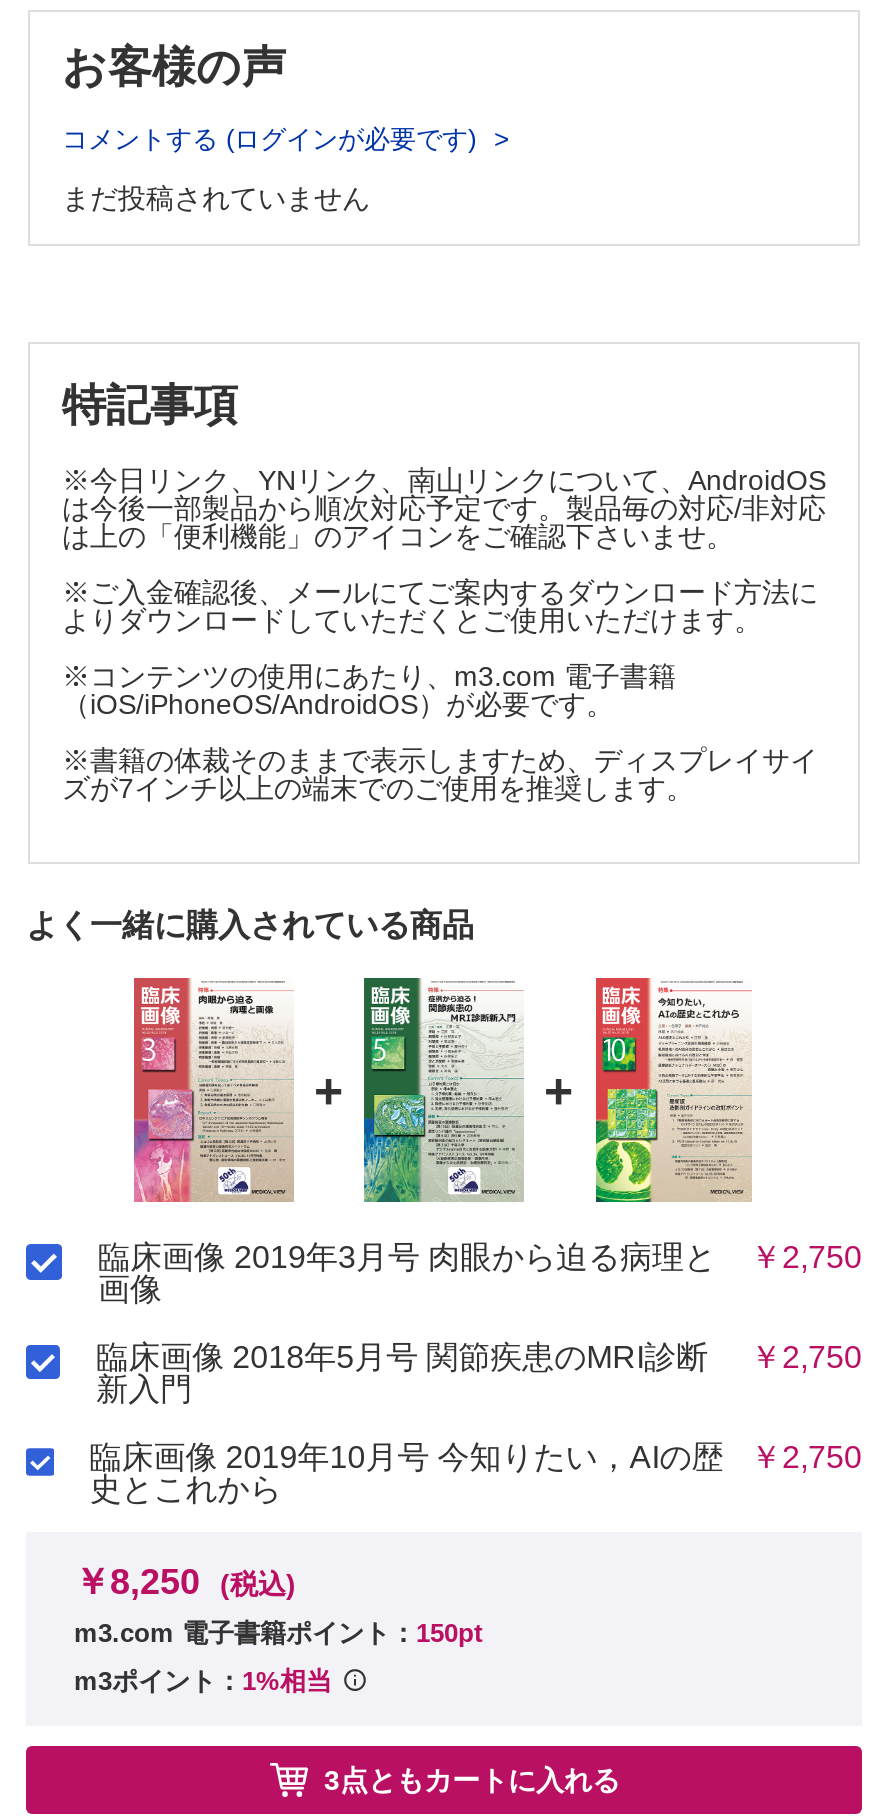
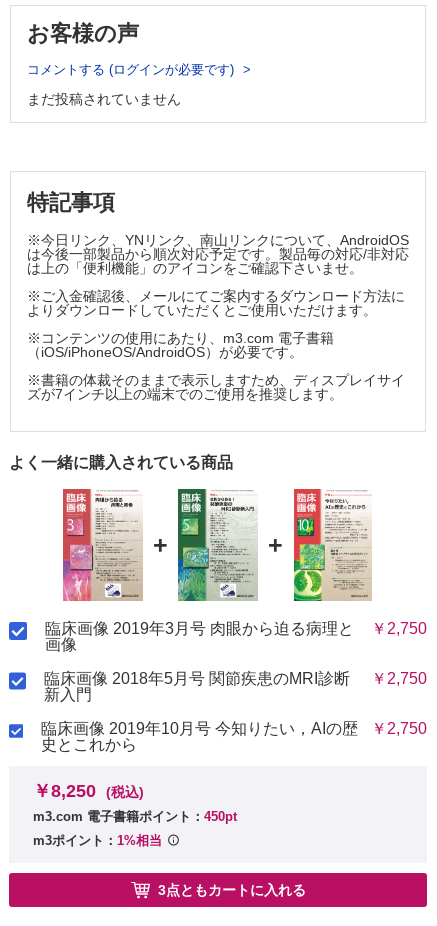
[74,1619,482,1649] m3.com 電子書籍ポイント：150pt -> [33,809,237,824] m3.com 電子書籍ポイント：450pt

